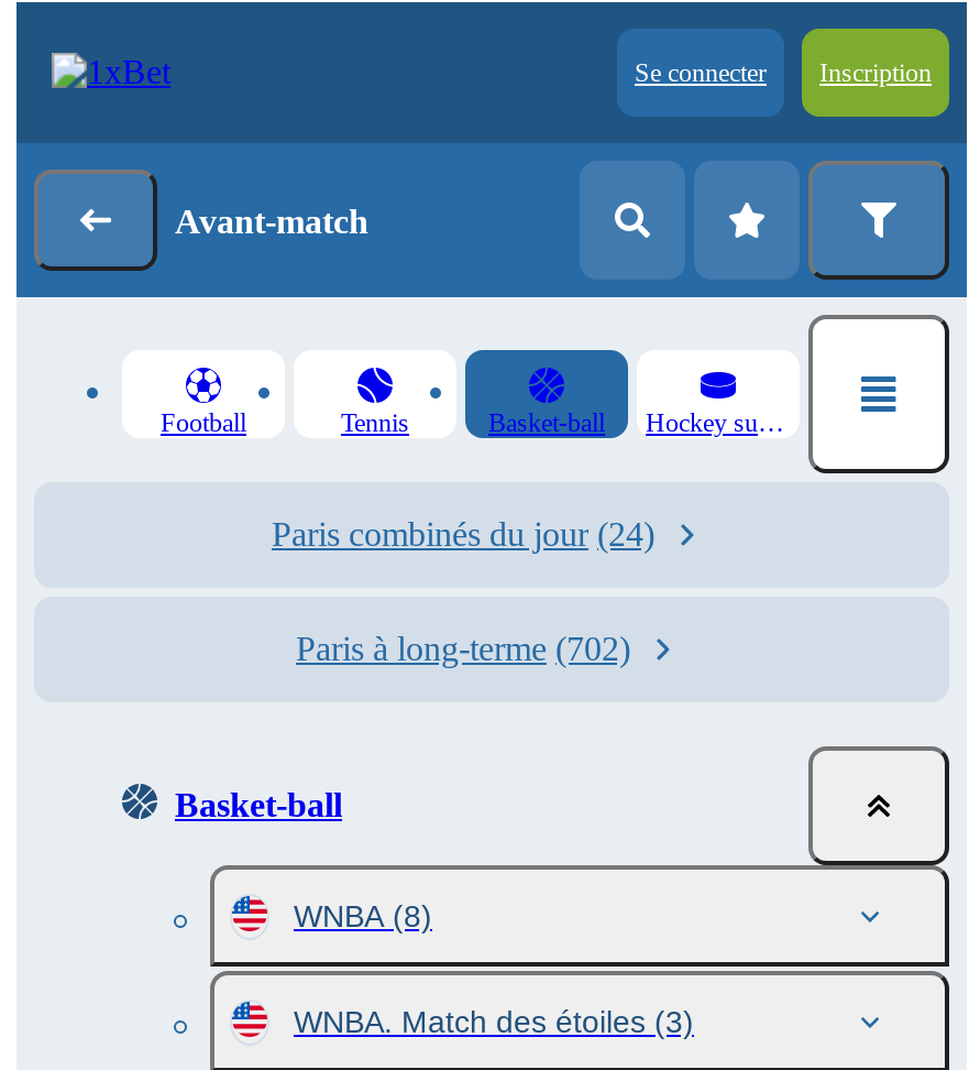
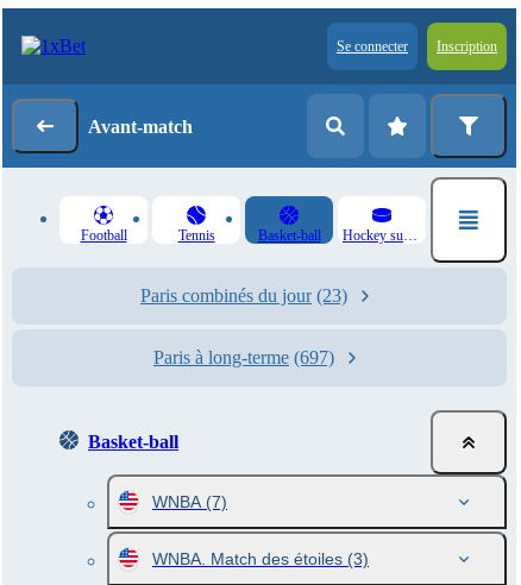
[272,515,654,553] Paris combinés du jour (24) -> [140,285,347,306] Paris combinés du jour (23)
[296,630,630,667] Paris à long-terme (702) -> [153,347,334,367] Paris à long-terme (697)
[294,898,432,933] WNBA (8) -> [152,492,227,511] WNBA (7)

